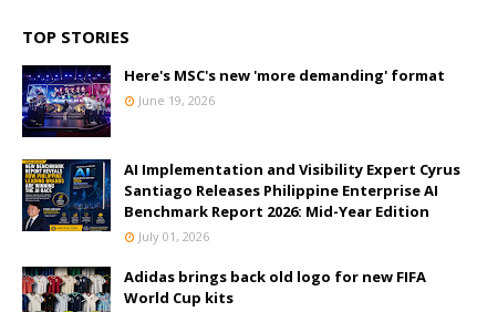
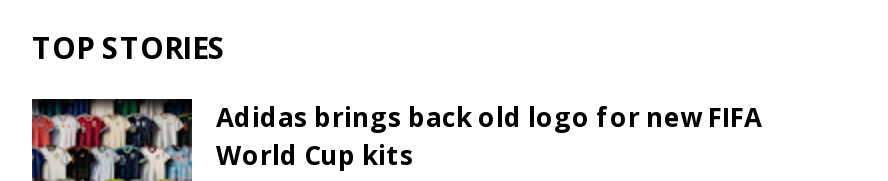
[21,66,445,138] [image] | Here's MSC's new 'more demanding' format | June 19, 2026 -> none
[21,158,460,245] [image] | AI Implementation and Visibility Expert Cyrus | Santiago Releases Philippine Enterprise AI | Benchmark Report 2026: Mid-Year Edition | July 01, 2026 -> none

